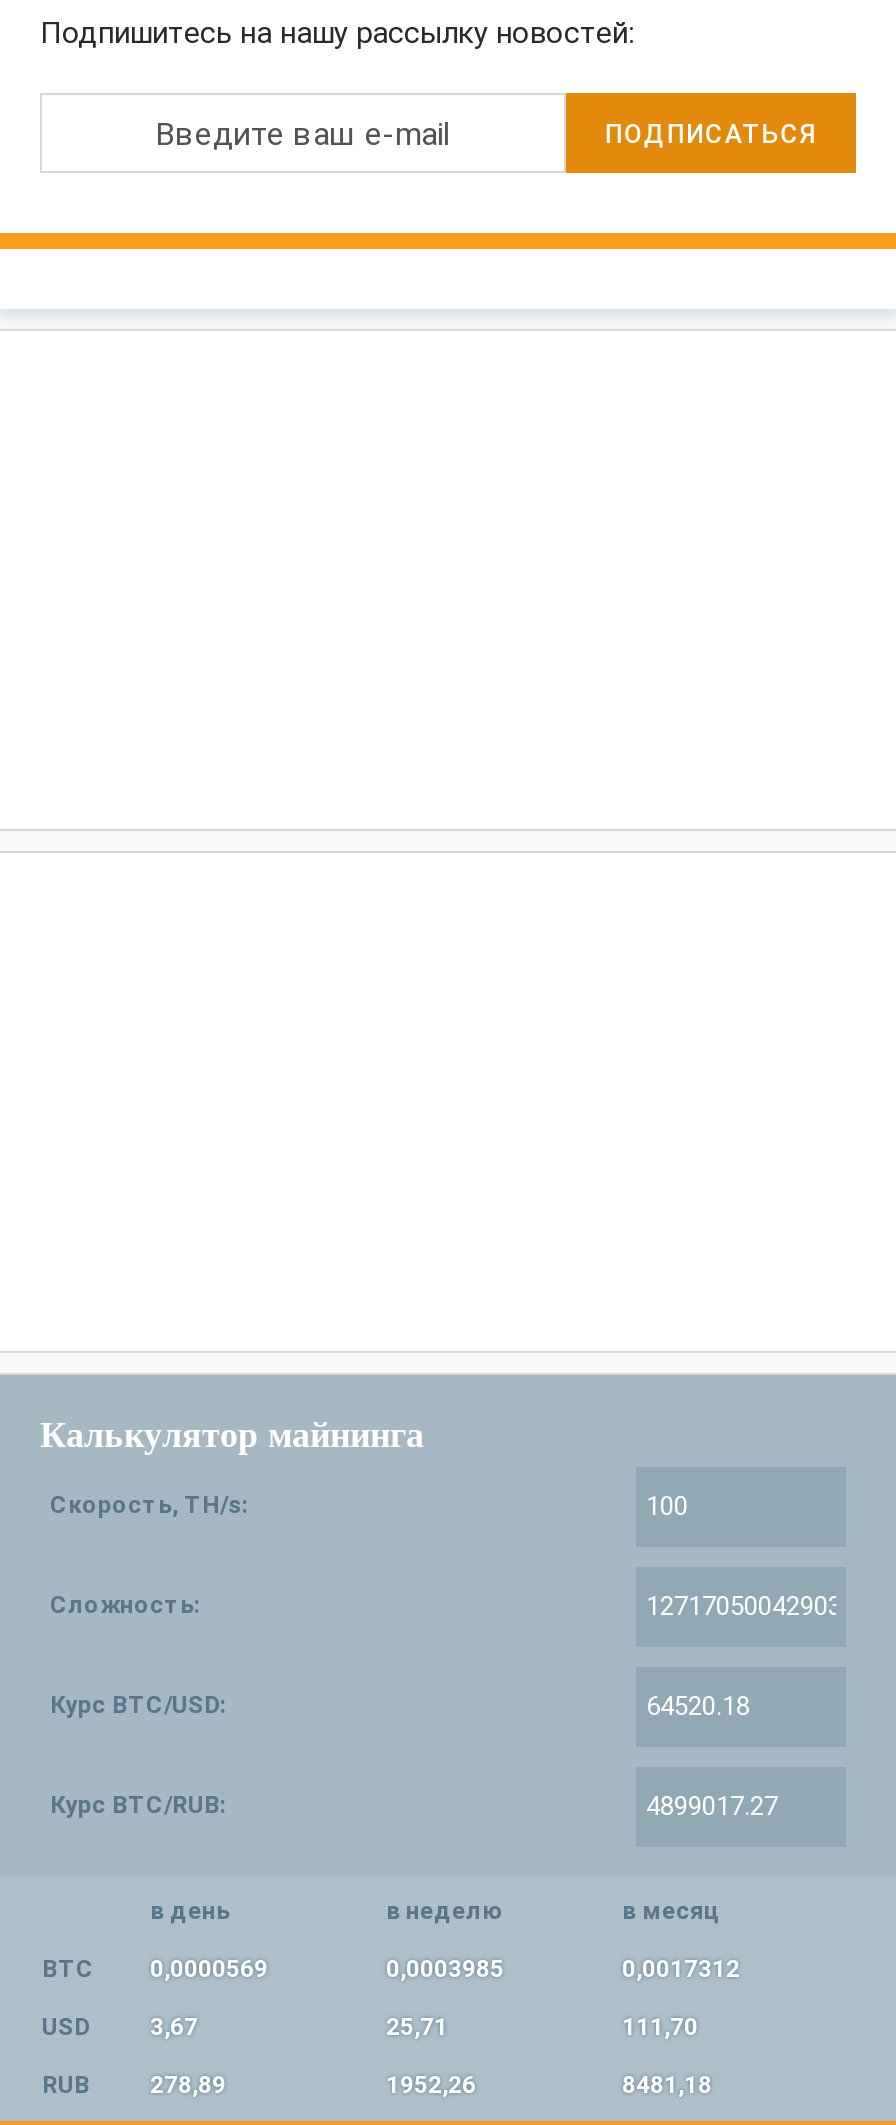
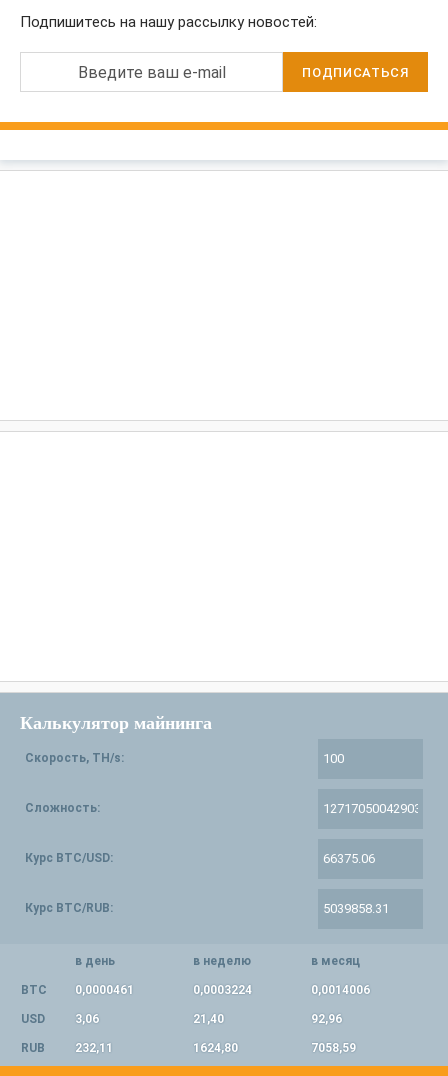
[42,1955,268,1983] BTC 0,0000569 -> [21,983,134,997] BTC 0,0000461
[386,1955,504,1983] 0,0003985 -> [193,983,252,997] 0,0003224
[622,1955,740,1983] 0,0017312 -> [311,983,370,997] 0,0014006
[150,2013,198,2041] 3,67 -> [75,1012,99,1026] 3,06
[386,2013,448,2041] 25,71 -> [193,1012,224,1026] 21,40
[622,2013,698,2041] 111,70 -> [311,1012,342,1026] 92,96
[150,2071,226,2099] 278,89 -> [75,1041,113,1055] 232,11
[386,2071,476,2099] 1952,26 -> [193,1041,238,1055] 1624,80
[622,2071,712,2099] 8481,18 -> [311,1041,356,1055] 7058,59

